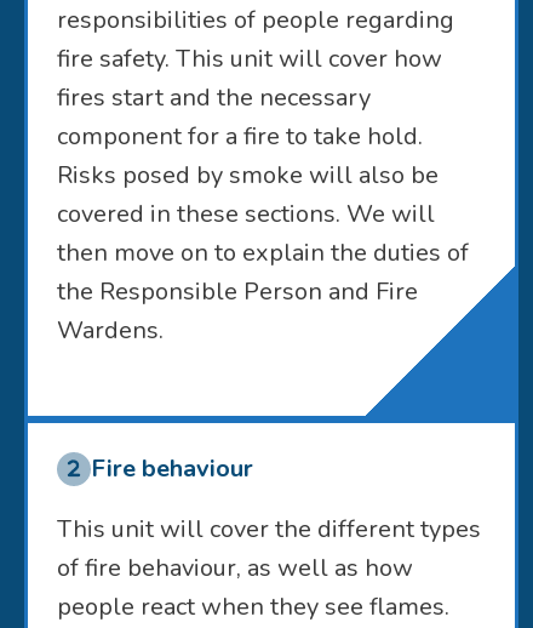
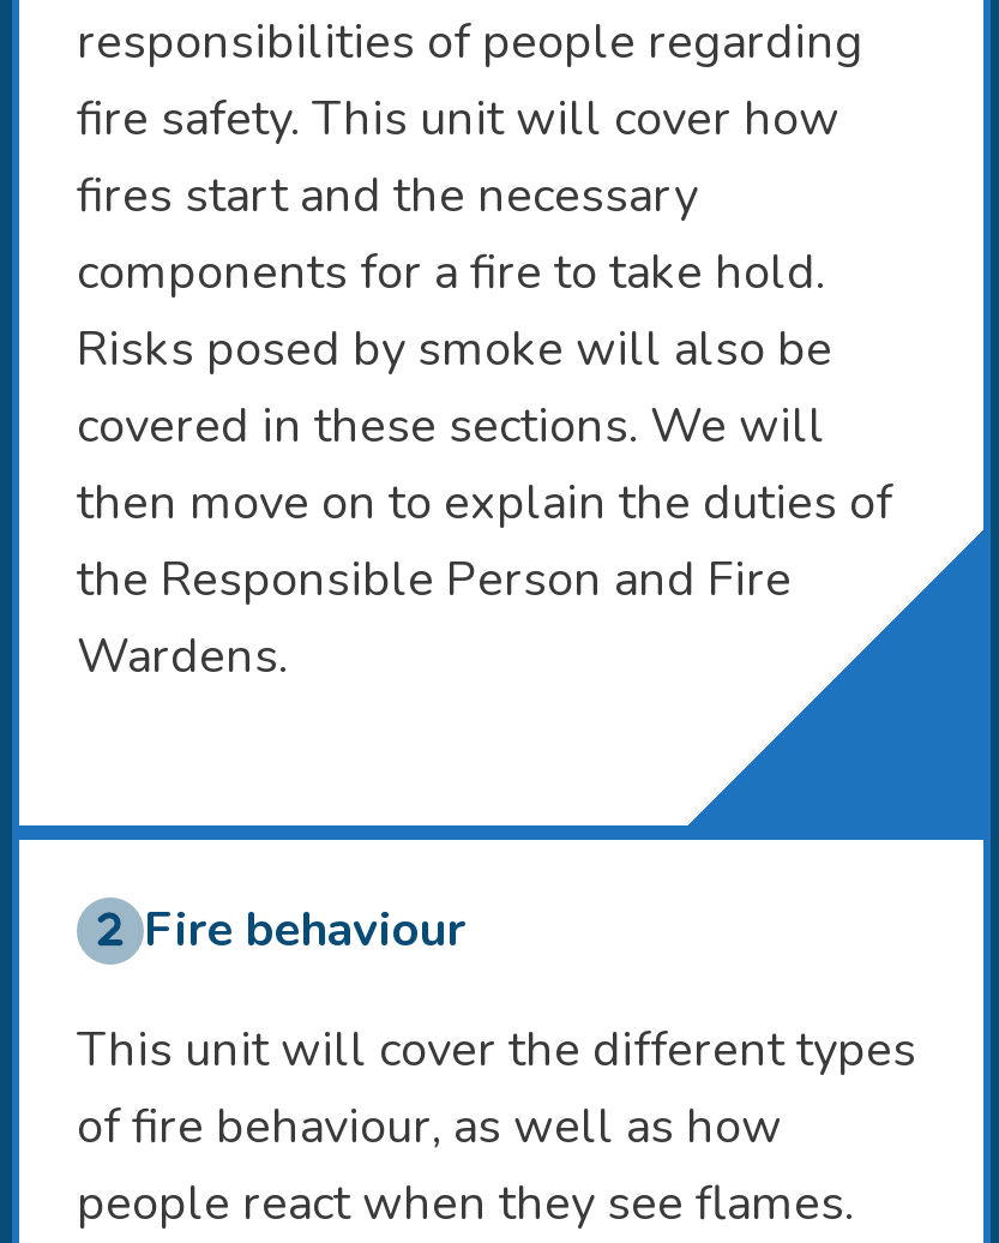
[57,121,423,153] component for a fire to take hold. -> [77,239,825,304] components for a fire to take hold.

